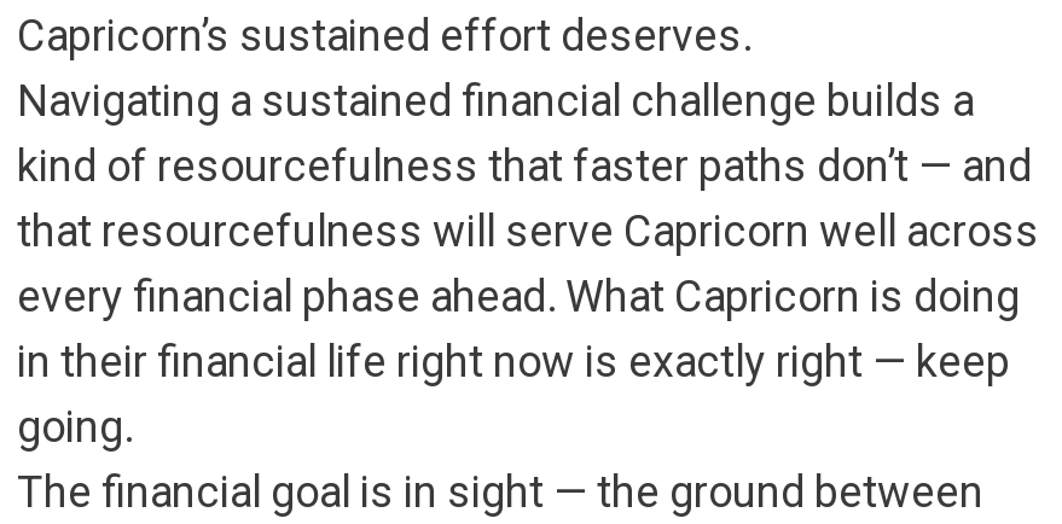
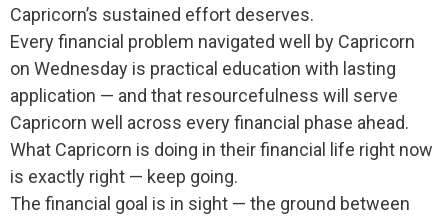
[17,75,1039,451] Navigating a sustained financial challenge builds a | kind of resourcefulness that faster paths don’t — and | that resourcefulness will serve Capricorn well across | every financial phase ahead. What Capricorn is doing | in their financial life right now is exactly right — keep | going. -> [10,31,433,187] Every financial problem navigated well by Capricorn | on Wednesday is practical education with lasting | application — and that resourcefulness will serve | Capricorn well across every financial phase ahead. | What Capricorn is doing in their financial life right now | is exactly right — keep going.

